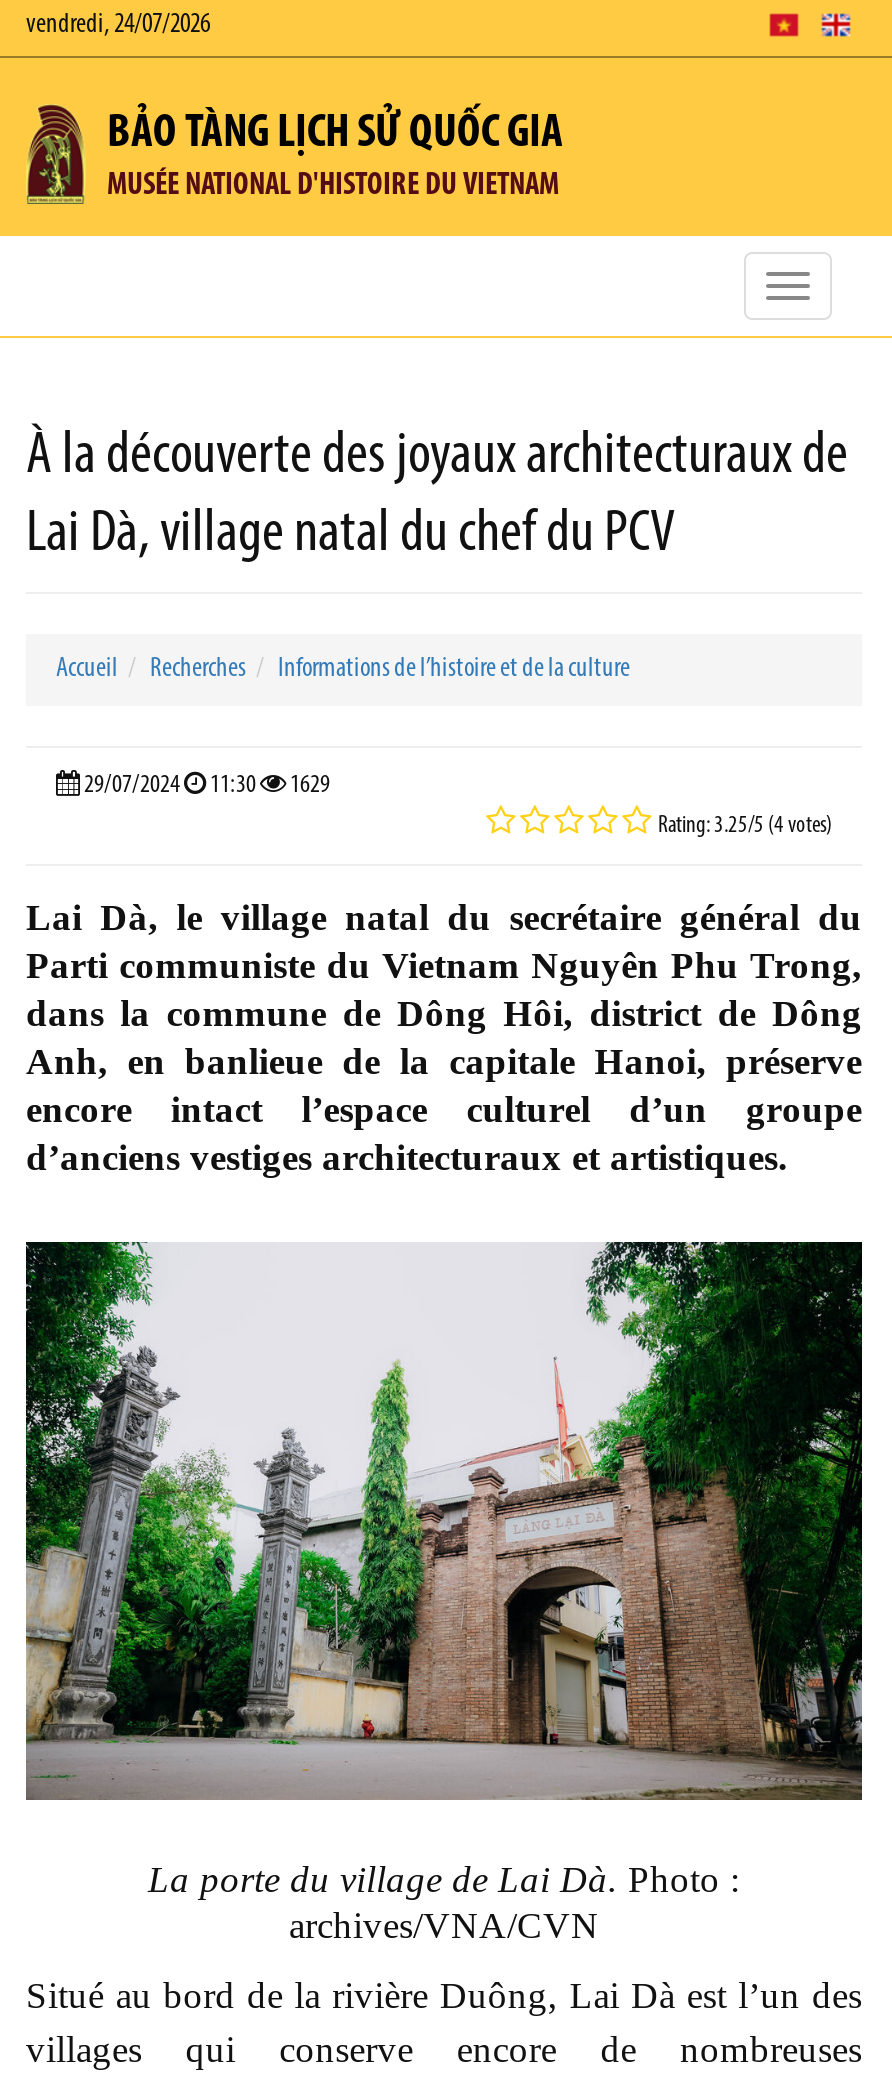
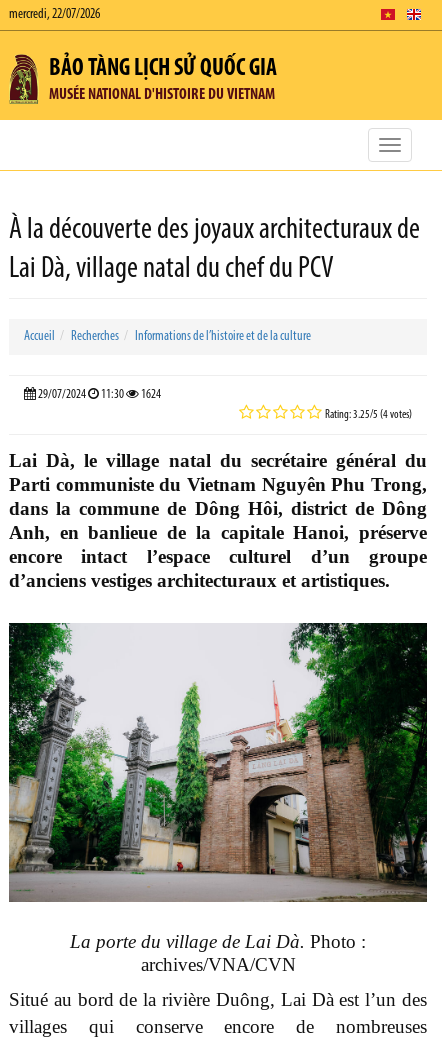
[26,10,210,40] vendredi, 24/07/2026 -> [9,7,100,22] mercredi, 22/07/2026
[80,772,330,798] 29/07/2024 11:30 1629 -> [36,388,161,401] 29/07/2024 11:30 1624

